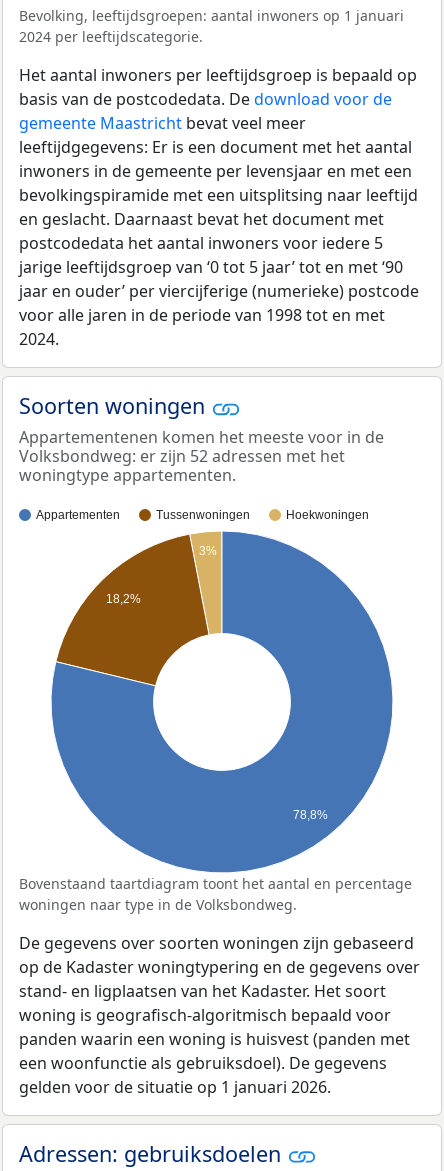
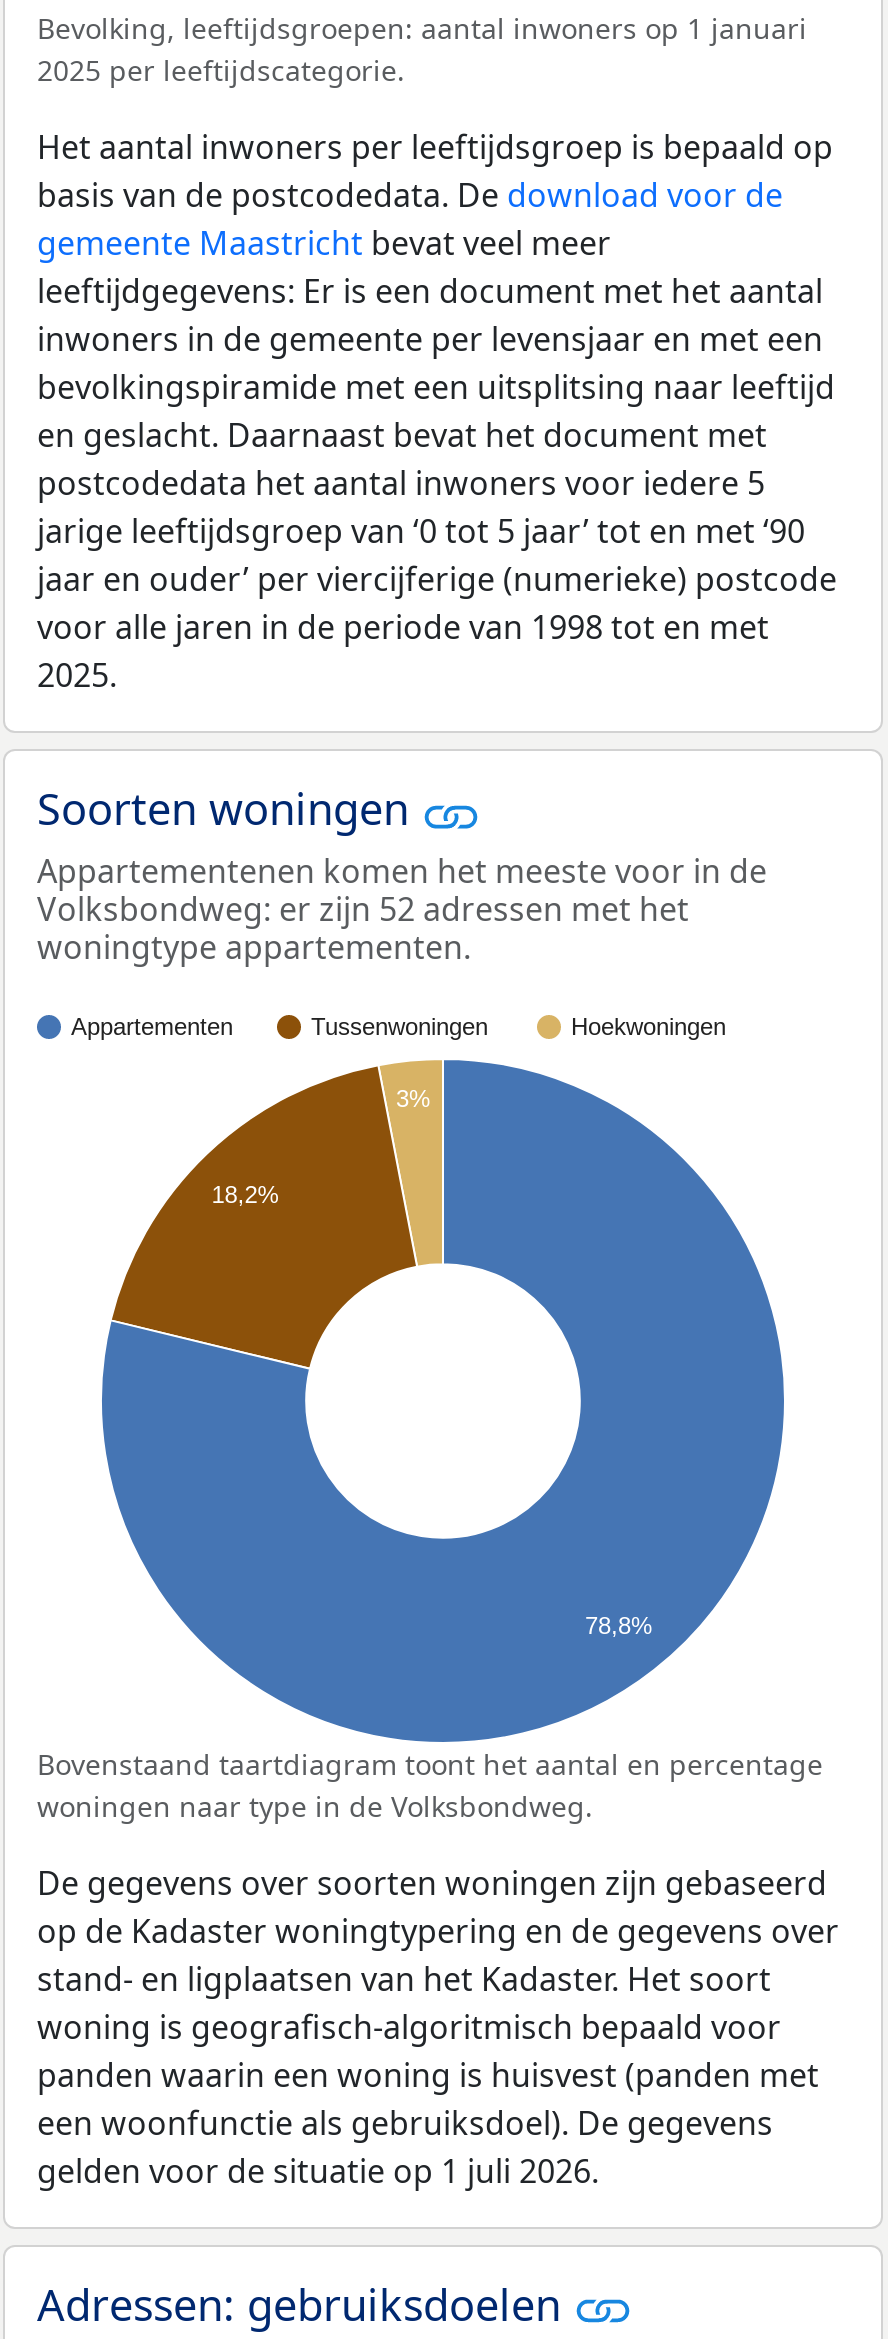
[19,27,203,46] 2024 per leeftijdscategorie. -> [37,52,405,90] 2025 per leeftijdscategorie.
[19,328,59,350] 2024. -> [37,654,117,698] 2025.
[19,1076,331,1098] gelden voor de situatie op 1 januari 2026. -> [37,2148,599,2192] gelden voor de situatie op 1 juli 2026.

